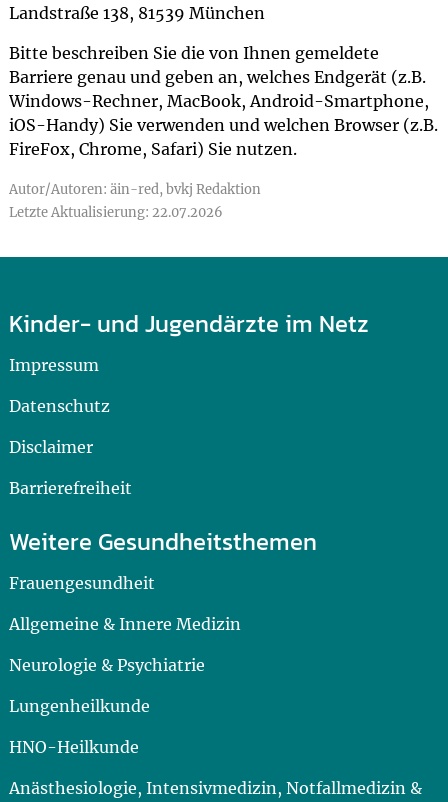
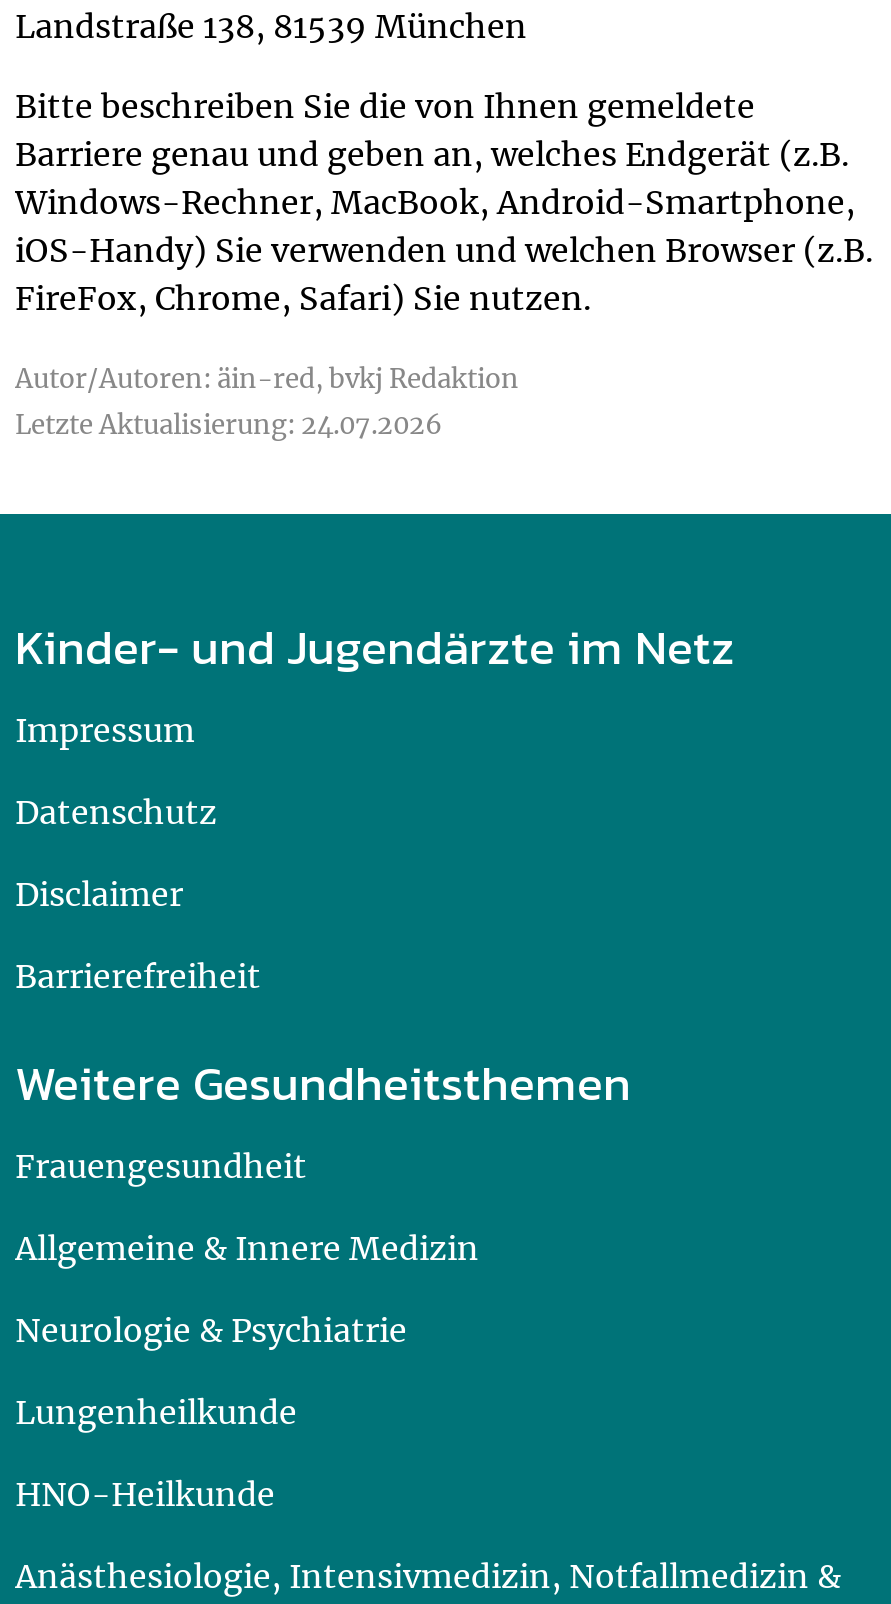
[9,204,223,221] Letzte Aktualisierung: 22.07.2026 -> [15,408,443,442] Letzte Aktualisierung: 24.07.2026

